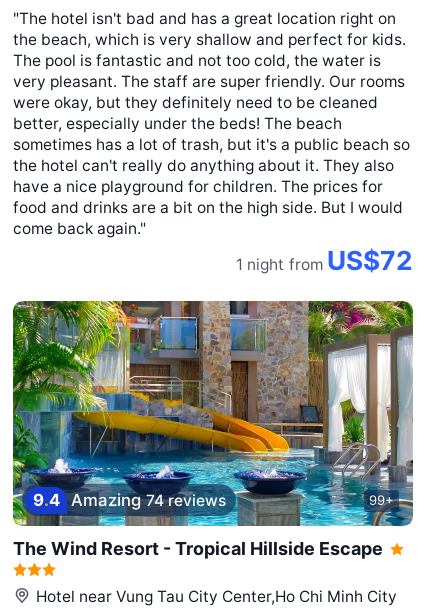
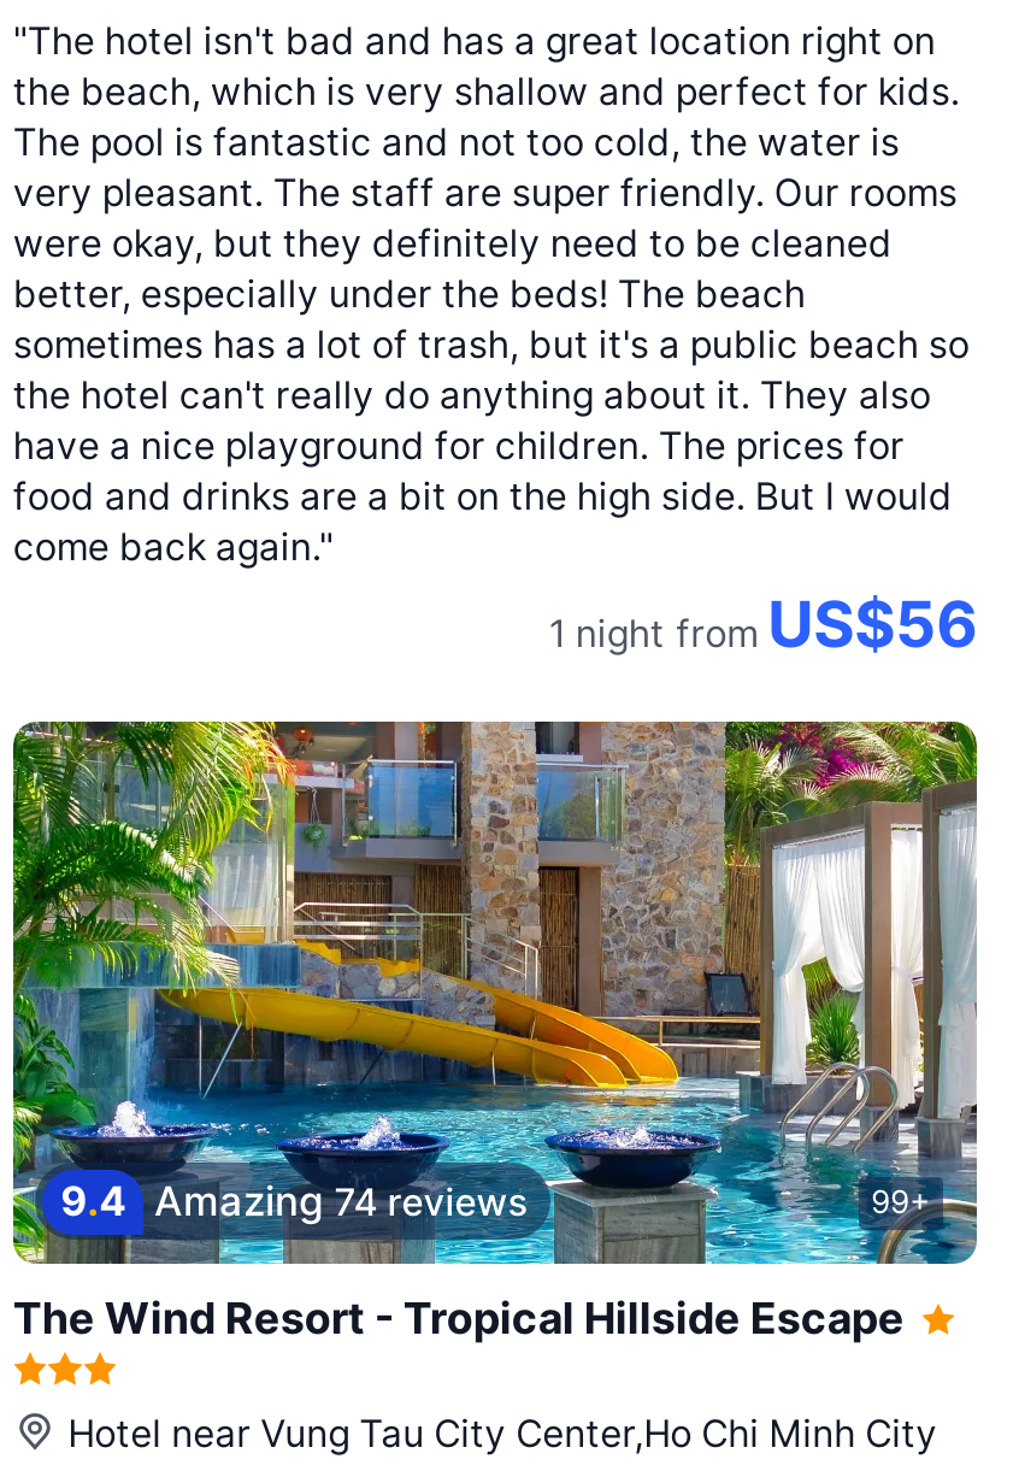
[236,245,413,276] 1 night from US$72 -> [549,586,977,661] 1 night from US$56

